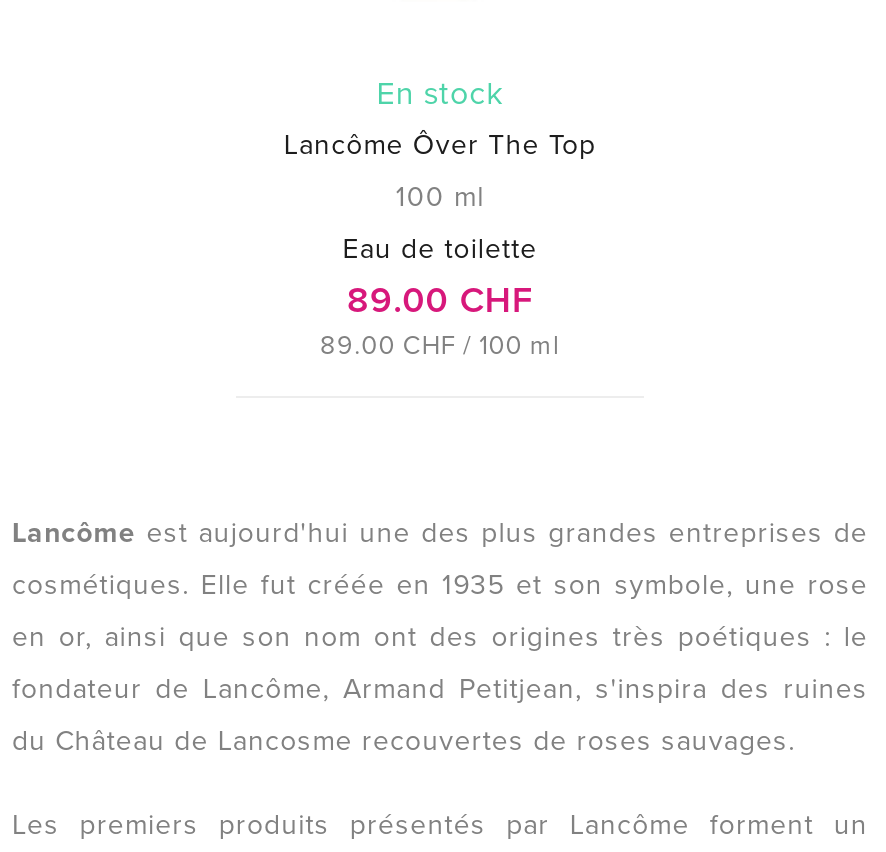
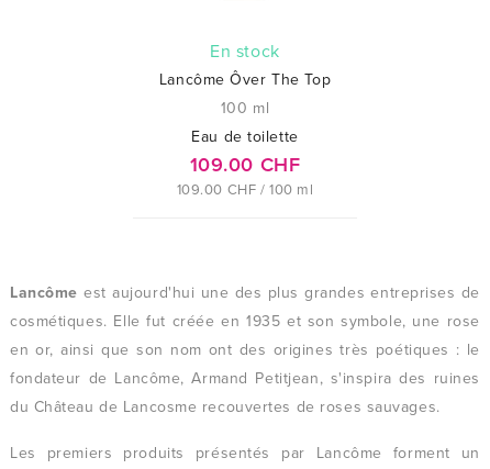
[347,278,533,322] 89.00 CHF -> [190,153,300,177] 109.00 CHF
[320,330,560,362] 89.00 CHF / 100 ml -> [177,181,313,199] 109.00 CHF / 100 ml

